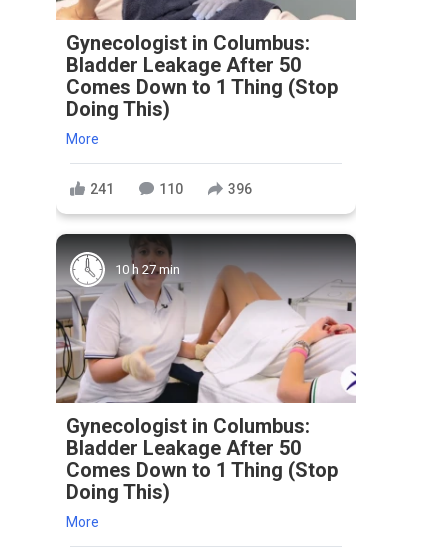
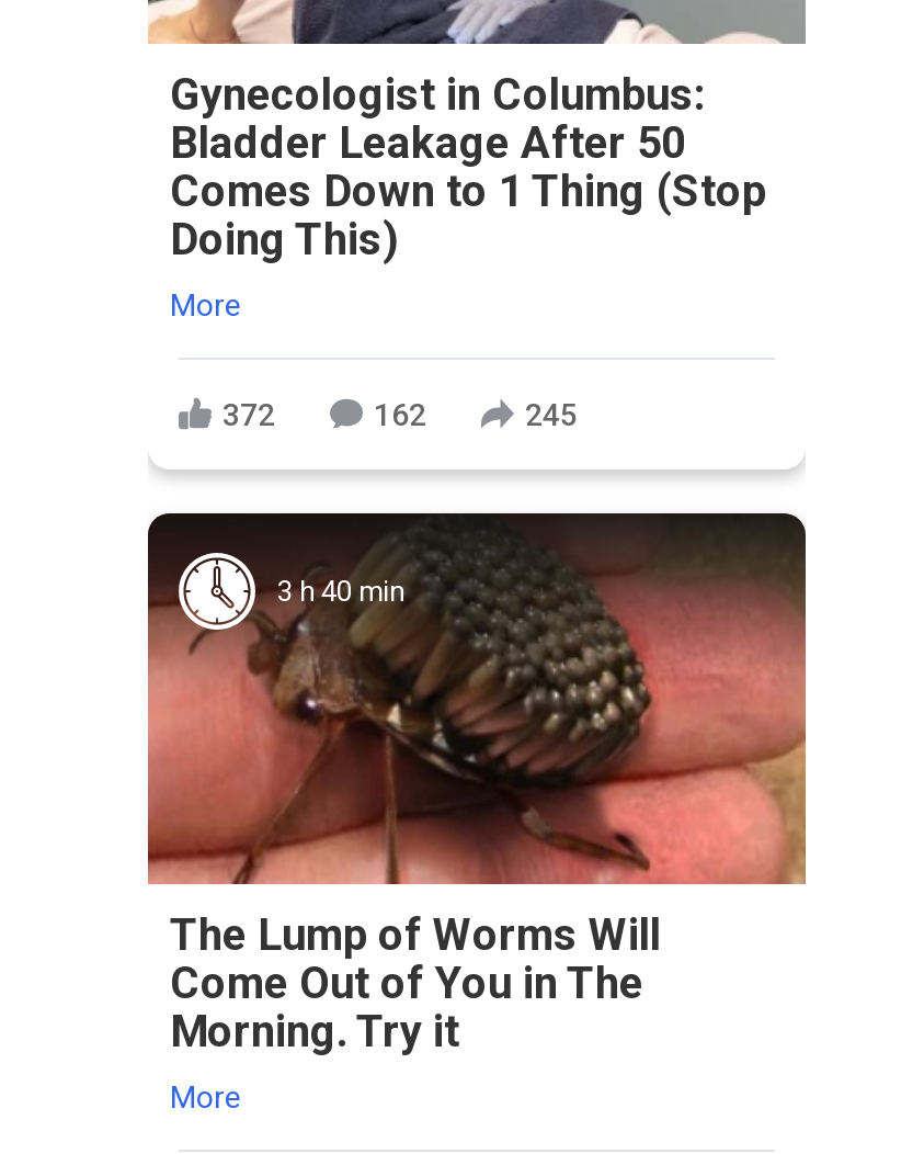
[90,181,252,197] 241 | 110 | 396 -> [223,397,578,432] 372 | 162 | 245
[55,237,357,404] [image] | 10 h 27 min -> [148,518,808,884] [image] | 3 h 40 min
[66,414,338,504] Gynecologist in Columbus: | Bladder Leakage After 50 | Comes Down to 1 Thing (Stop | Doing This) -> [170,908,661,1057] The Lump of Worms Will | Come Out of You in The | Morning. Try it

